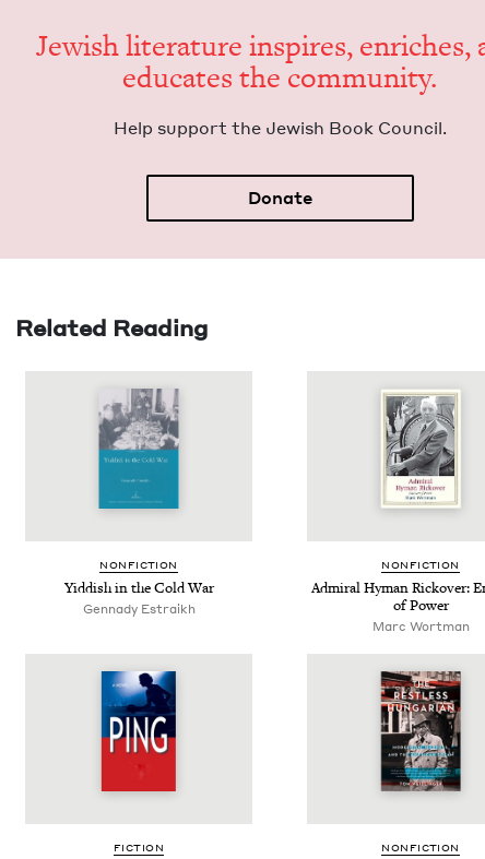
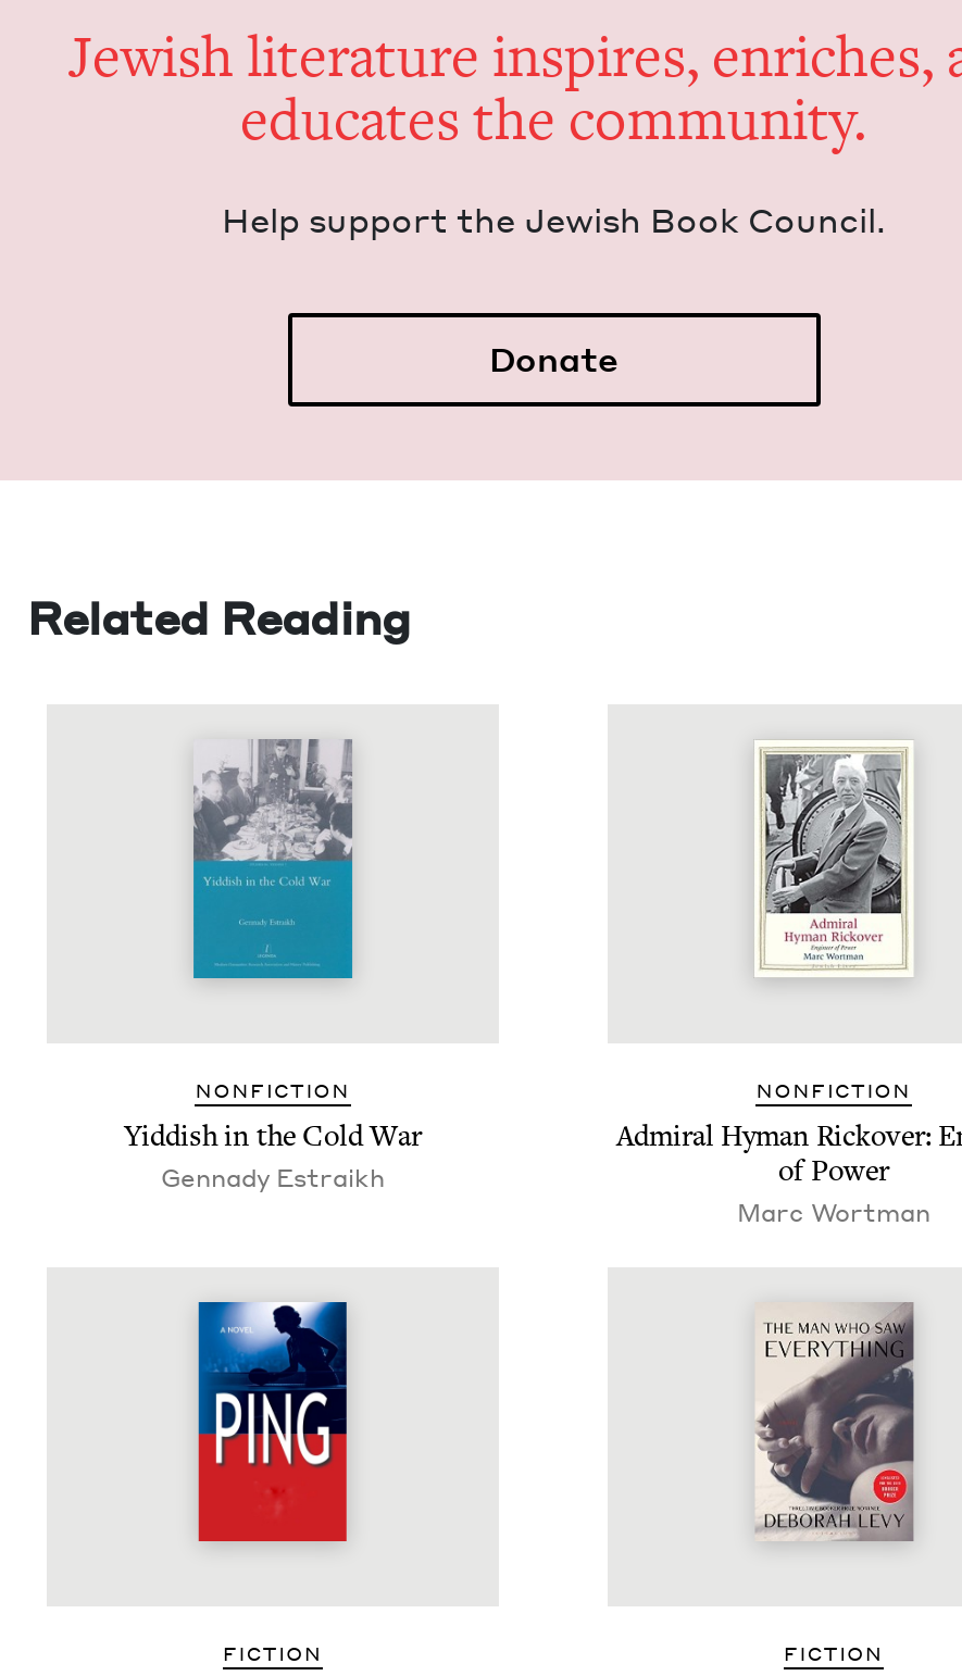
[380,670,461,792] [image] -> [753,1302,914,1541] [image]
[382,842,459,854] NONFICTION -> [784,1642,884,1666] FICTION

